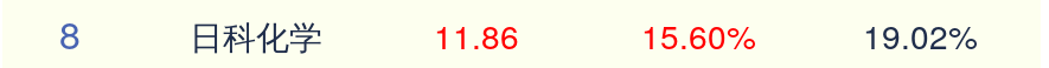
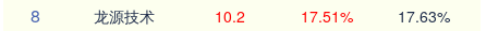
[190,12,977,59] 日科化学 | 11.86 | 15.60% | 19.02% -> [94,5,449,27] 龙源技术 | 10.2 | 17.51% | 17.63%

